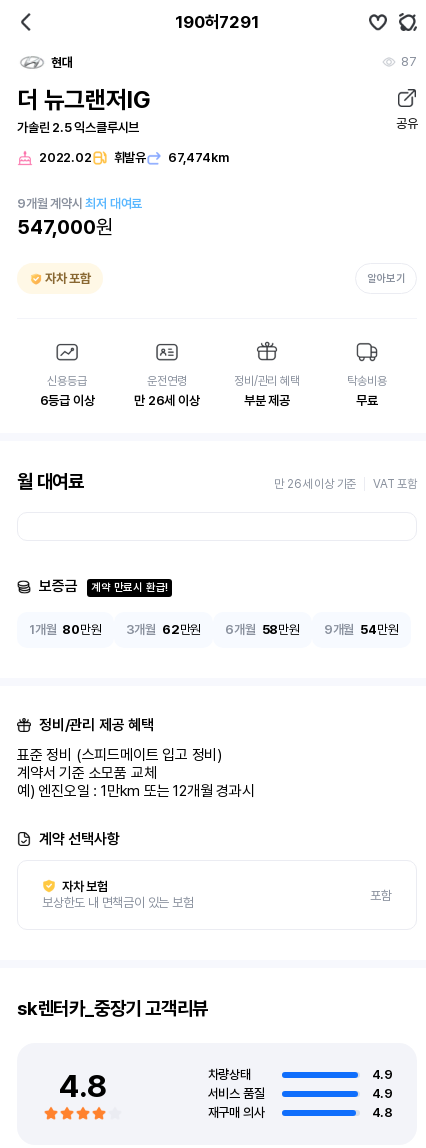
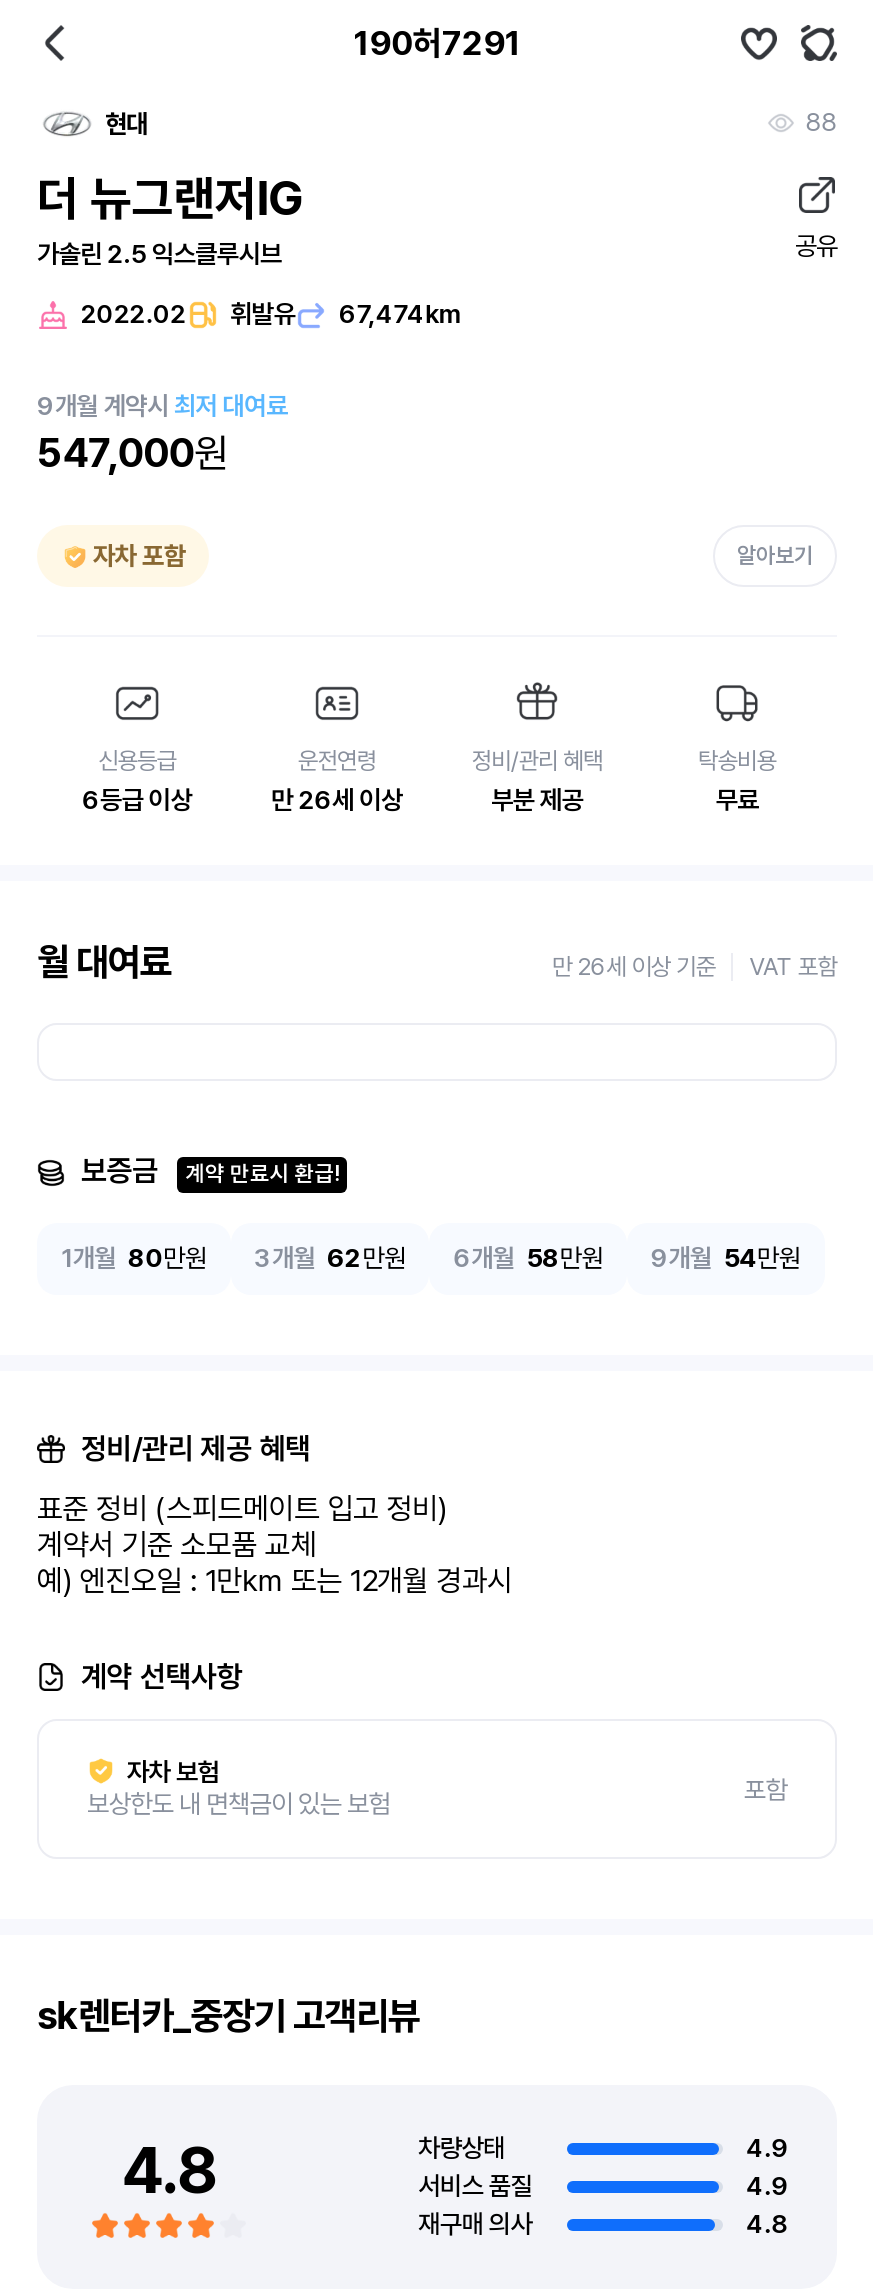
[401,54,417,69] 87 -> [806,107,837,137] 88

